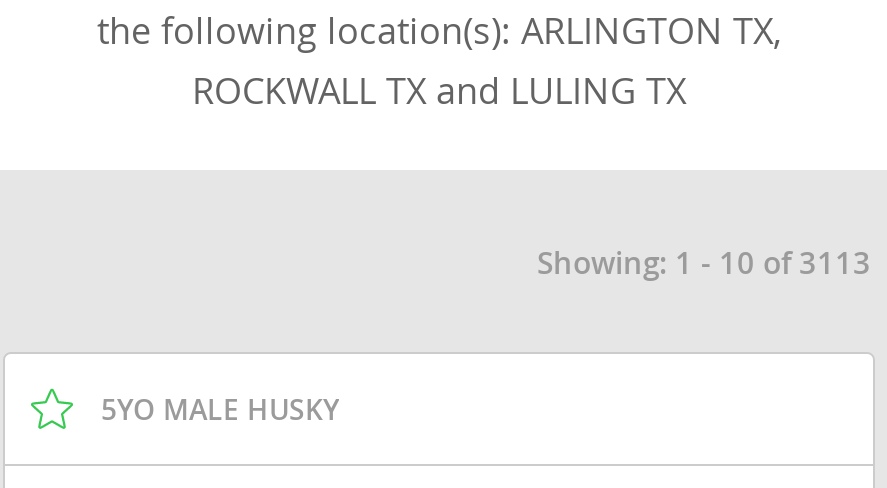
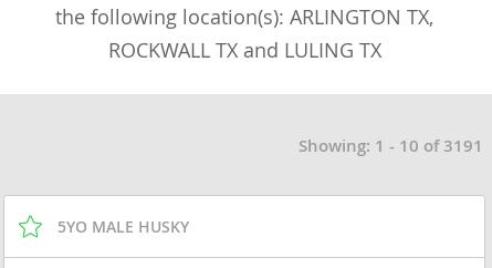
[537,242,871,284] Showing: 1 - 10 of 3113 -> [299,134,483,157] Showing: 1 - 10 of 3191

